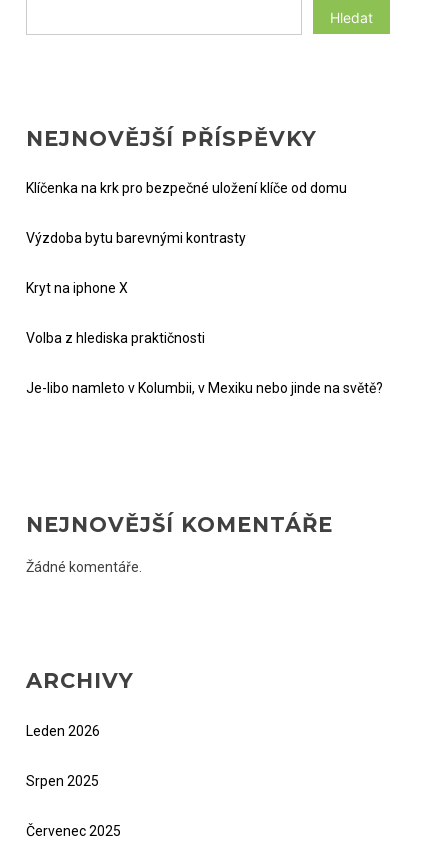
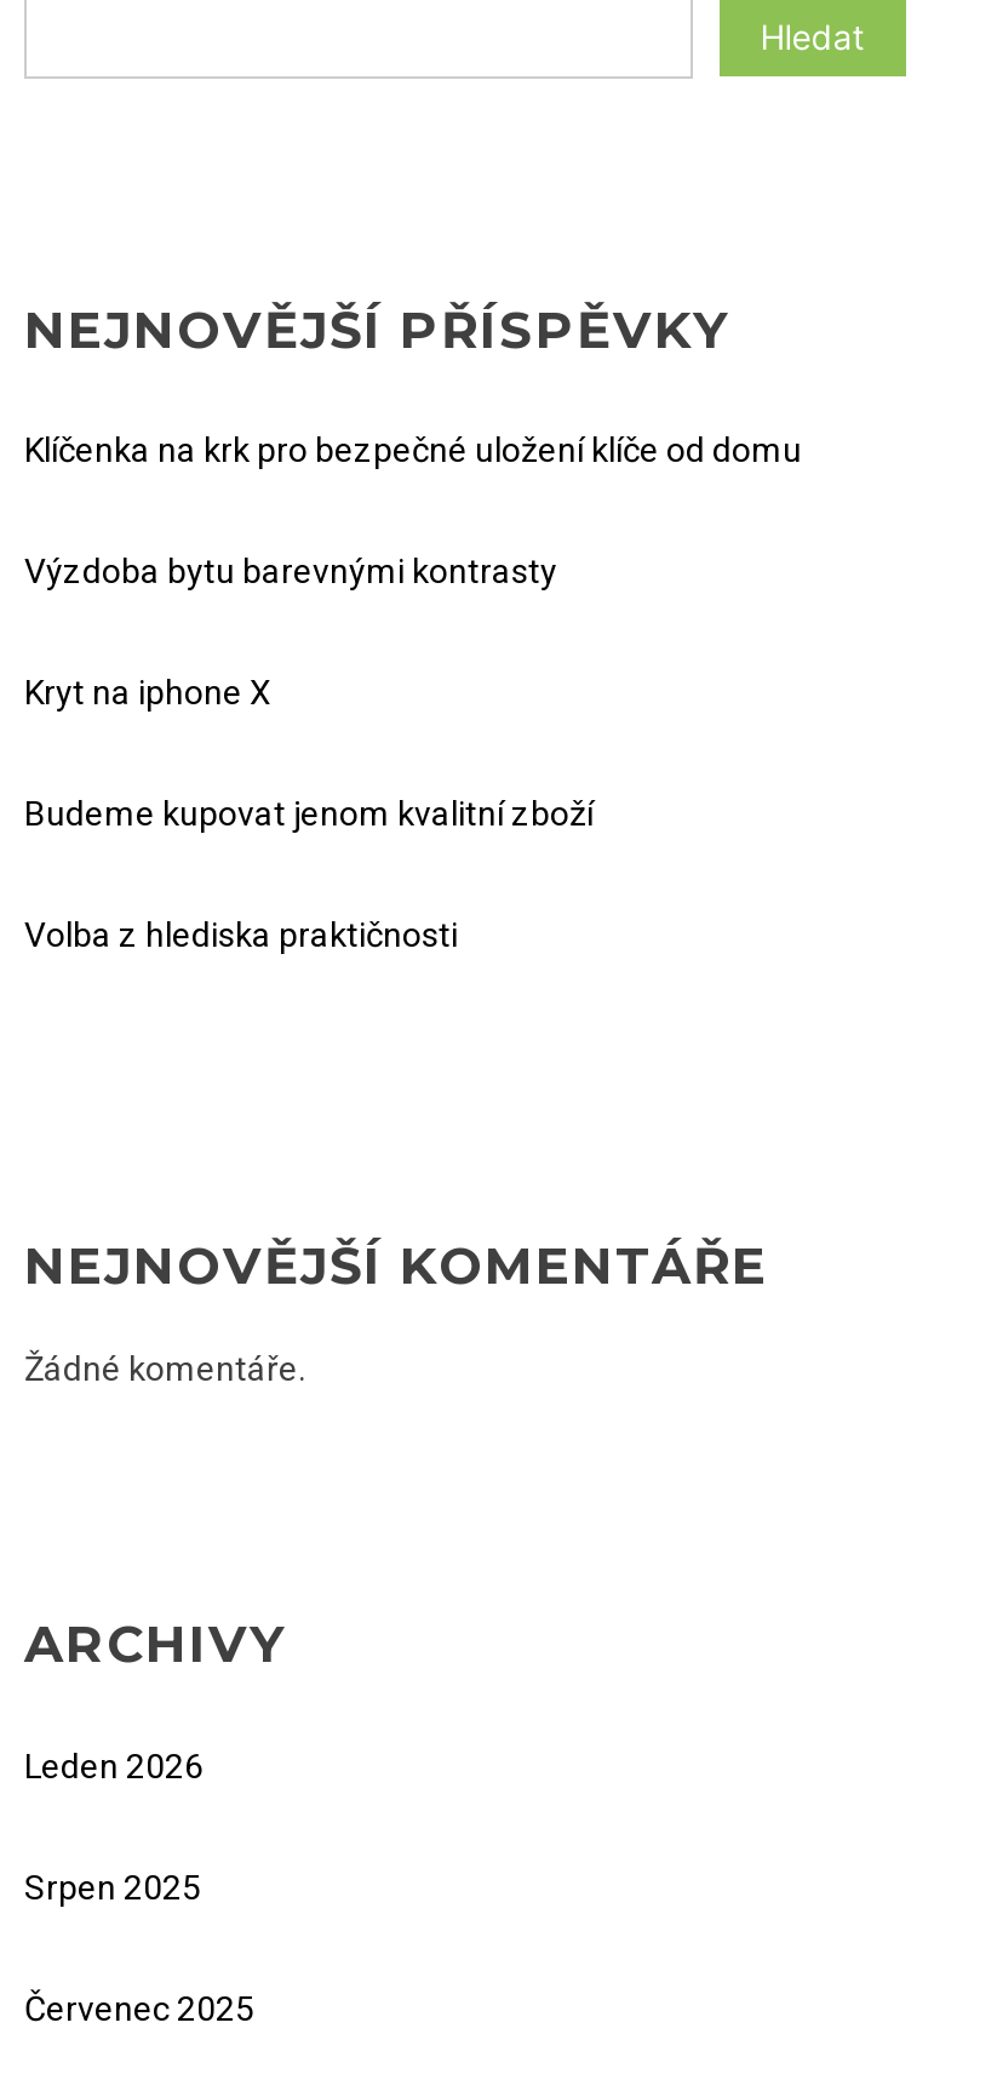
none -> [24,794,594,833] Budeme kupovat jenom kvalitní zboží
moved [26,330,205,346] -> [24,916,458,954]: Volba z hlediska praktičnosti
[26,380,383,396] Je-libo namleto v Kolumbii, v Mexiku nebo jinde na světě? -> none

